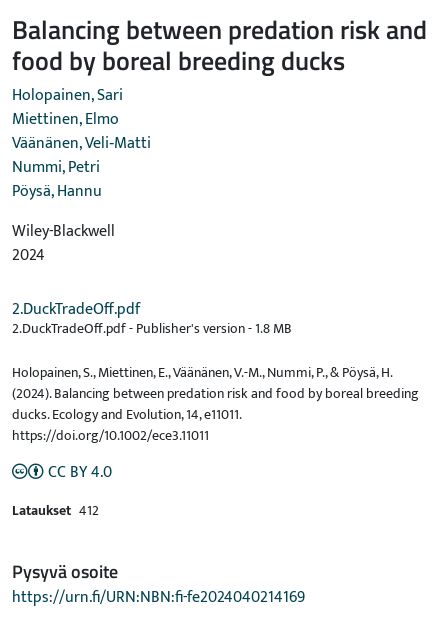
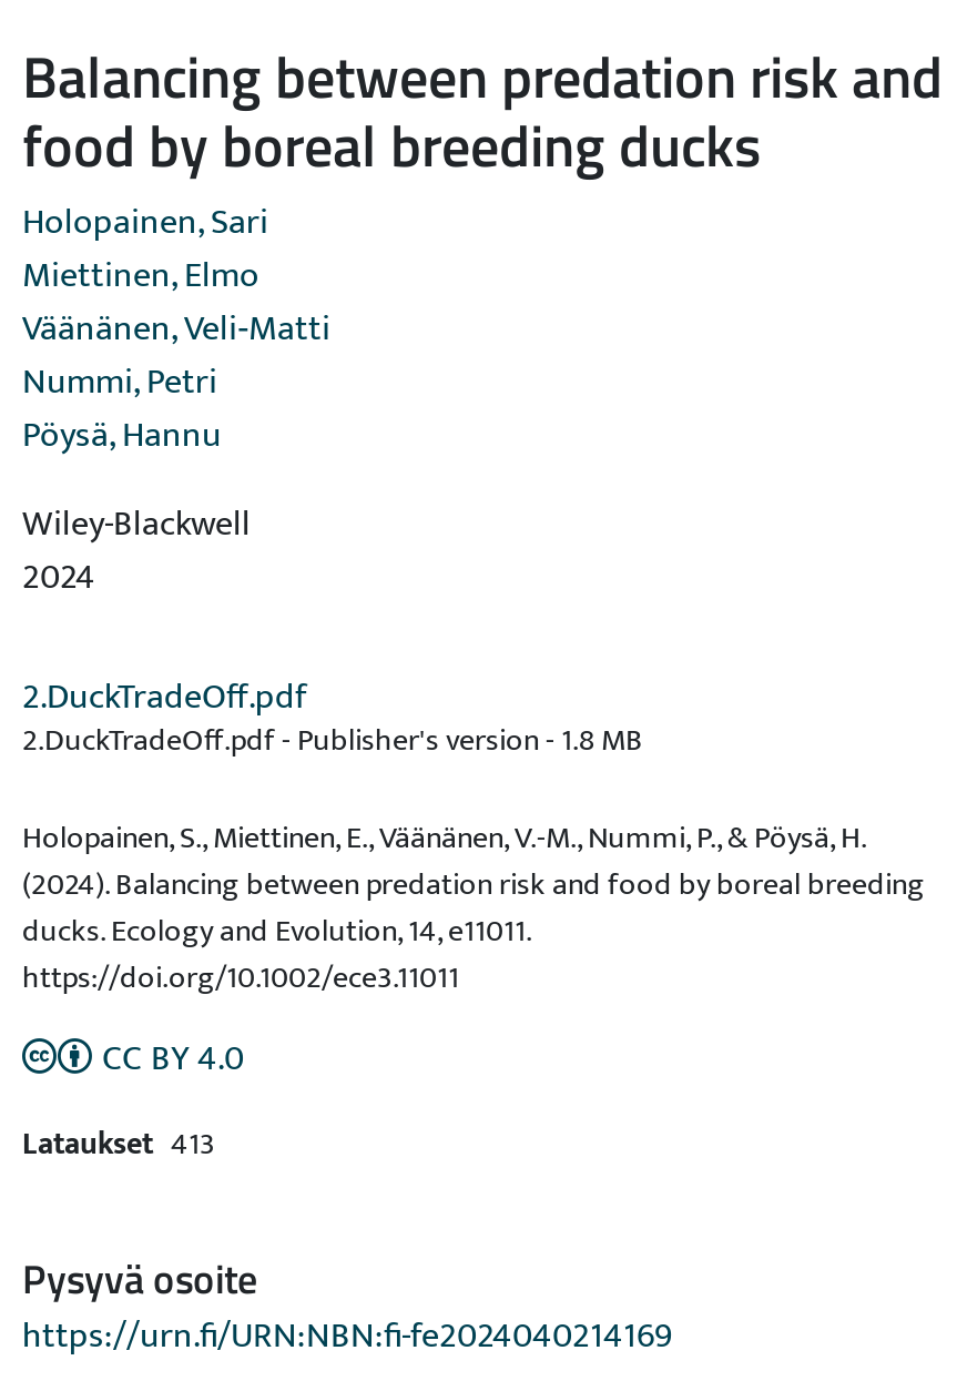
[12,499,99,522] Lataukset 412 -> [22,1118,215,1169] Lataukset 413

